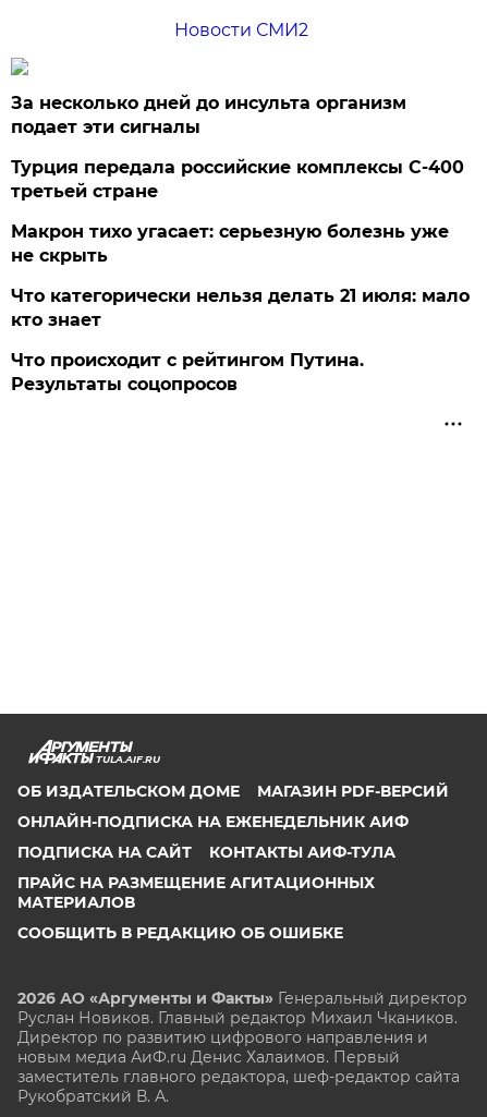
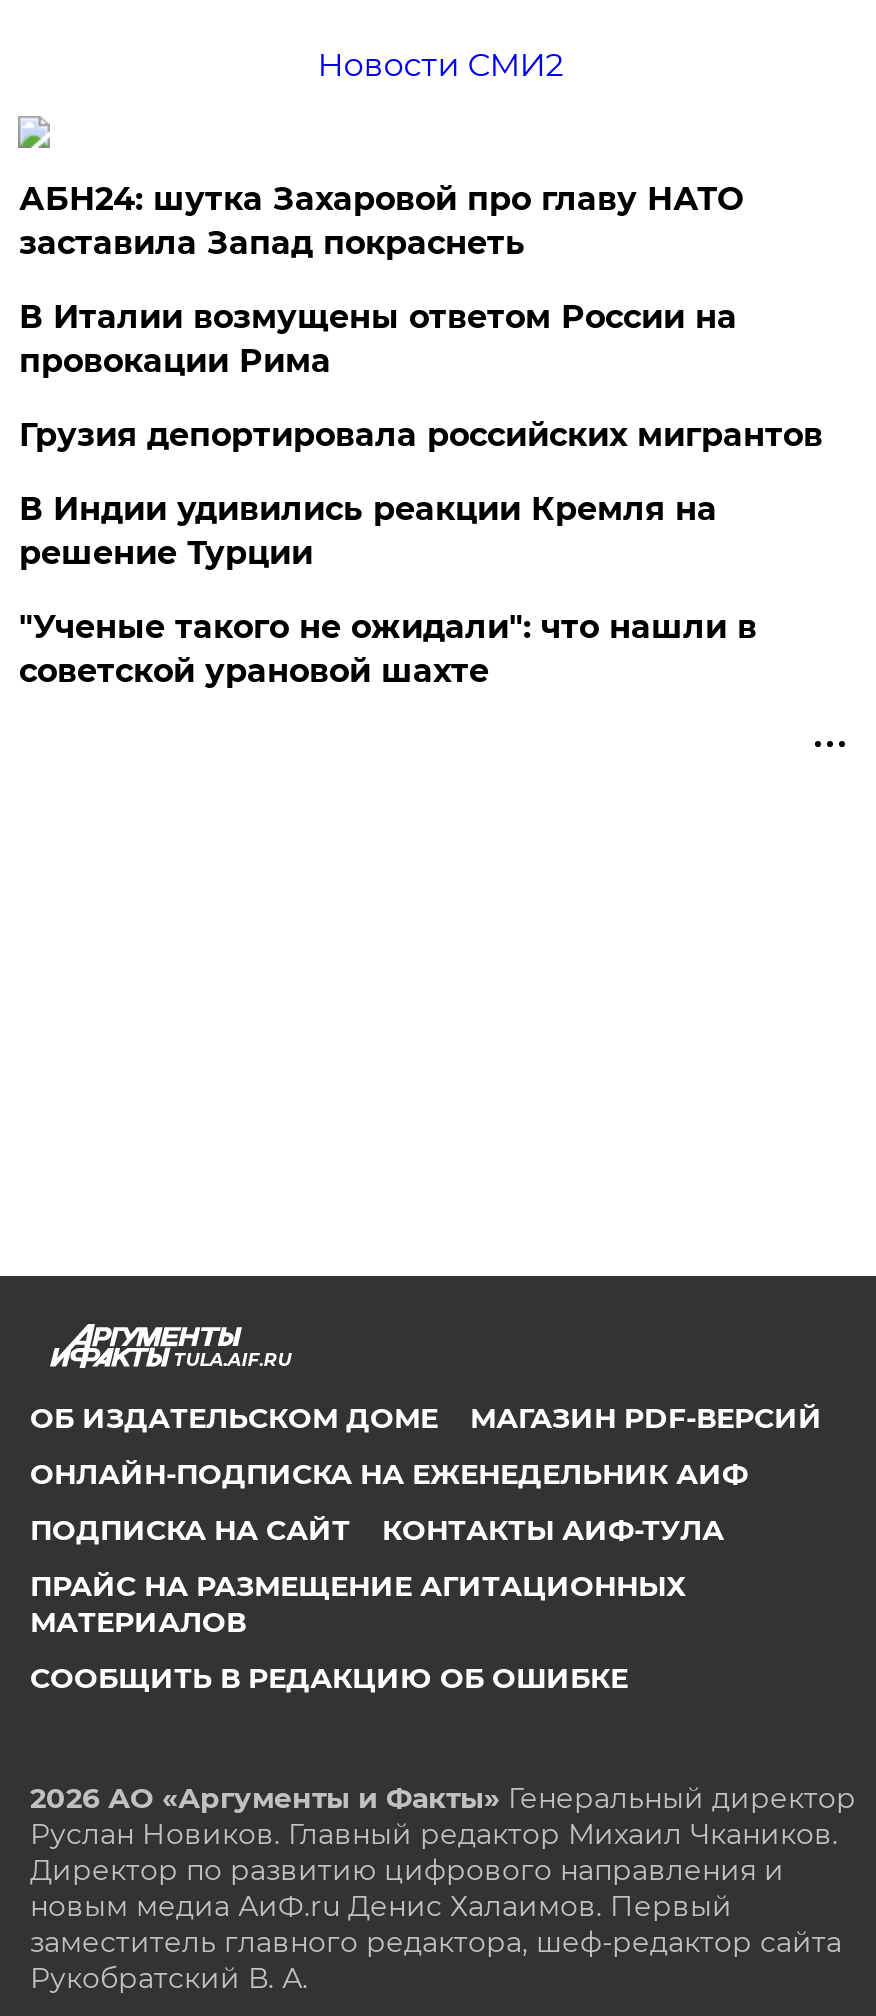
[11,93,407,137] За несколько дней до инсульта организм | подает эти сигналы -> [19,180,743,262] АБН24: шутка Захаровой про главу НАТО | заставила Запад покраснеть
[11,157,465,201] Турция передала российские комплексы С-400 | третьей стране -> [19,298,737,380] В Италии возмущены ответом России на | провокации Рима
[11,221,449,266] Макрон тихо угасает: серьезную болезнь уже | не скрыть -> [19,416,823,454] Грузия депортировала российских мигрантов
[11,285,470,330] Что категорически нельзя делать 21 июля: мало | кто знает -> [19,490,717,572] В Индии удивились реакции Кремля на | решение Турции
[11,350,364,394] Что происходит с рейтингом Путина. | Результаты соцопросов -> [19,608,757,690] "Ученые такого не ожидали": что нашли в | советской урановой шахте

